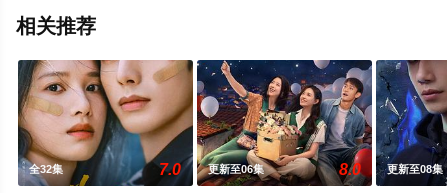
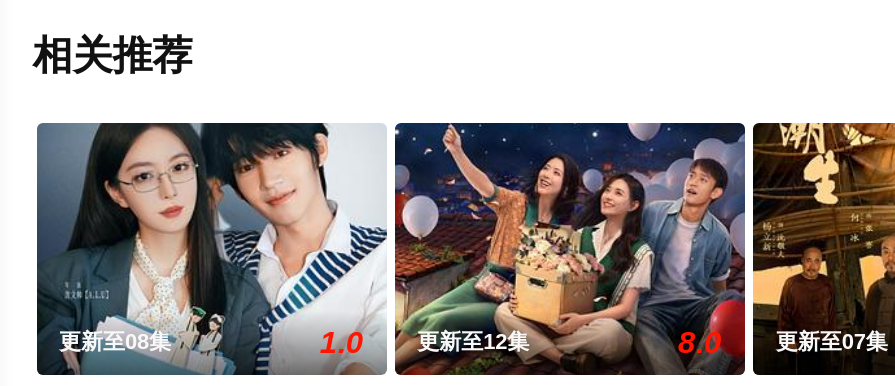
[18,59,194,187] [image] | 全32集 | 7.0 -> [37,121,387,377] [image] | 更新至08集 | 1.0
[375,59,444,175] [image] | 更新至08集 -> [751,121,889,353] [image] | 更新至07集
[208,163,264,175] 更新至06集 -> [417,329,529,353] 更新至12集

